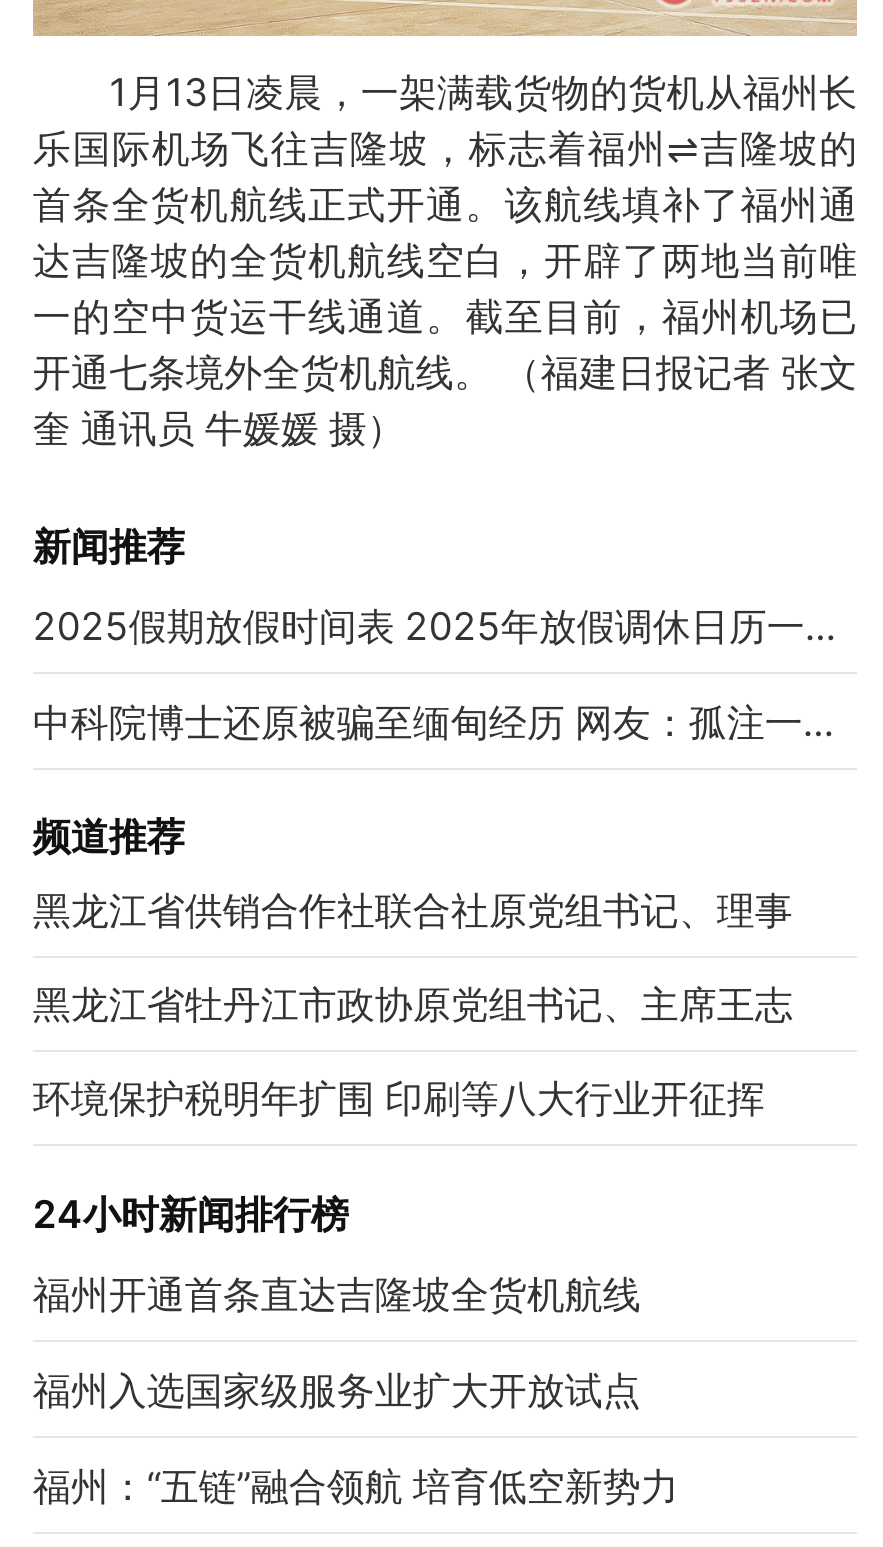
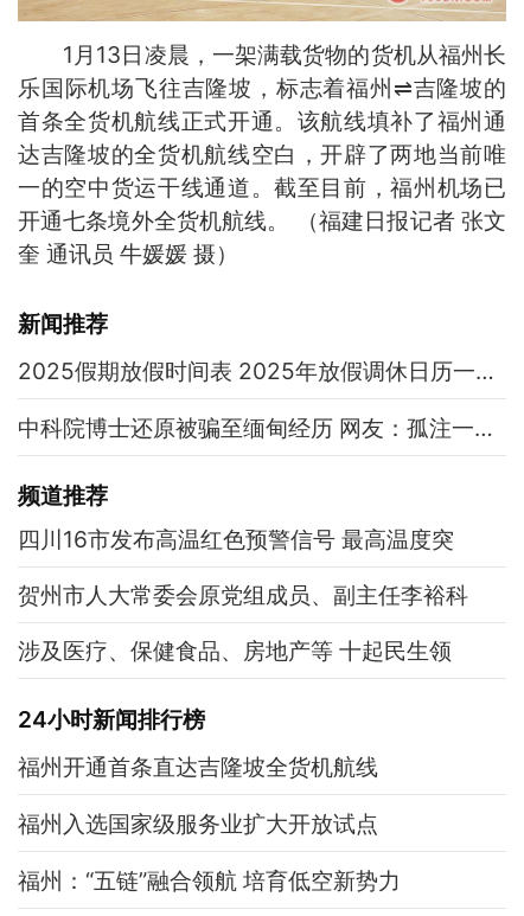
[33,886,793,934] 黑龙江省供销合作社联合社原党组书记、理事 -> [18,525,454,553] 四川16市发布高温红色预警信号 最高温度突
[33,979,793,1027] 黑龙江省牡丹江市政协原党组书记、主席王志 -> [18,580,468,609] 贺州市人大常委会原党组成员、副主任李裕科
[33,1073,765,1121] 环境保护税明年扩围 印刷等八大行业开征挥 -> [18,636,452,664] 涉及医疗、保健食品、房地产等 十起民生领

